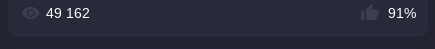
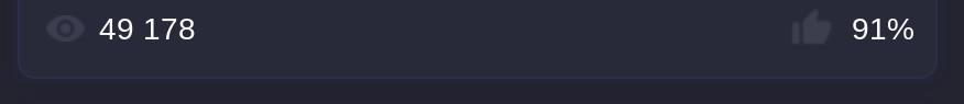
[46,5,90,21] 49 162 -> [99,10,196,45] 49 178

